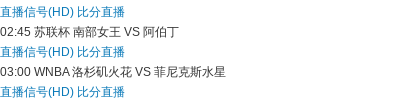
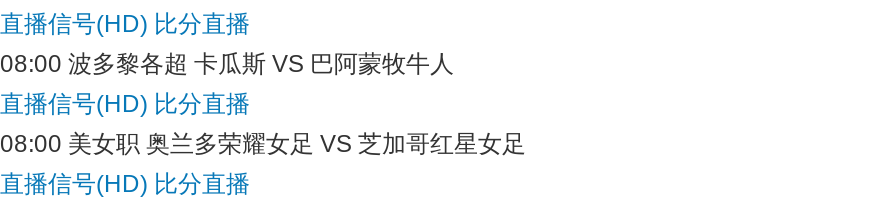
[0,25,179,39] 02:45 苏联杯南部女王 VS 阿伯丁 -> [0,50,454,78] 08:00 波多黎各超卡瓜斯 VS 巴阿蒙牧牛人
[0,65,226,79] 03:00 WNBA洛杉矶火花 VS 菲尼克斯水星 -> [0,130,526,158] 08:00 美女职奥兰多荣耀女足 VS 芝加哥红星女足

